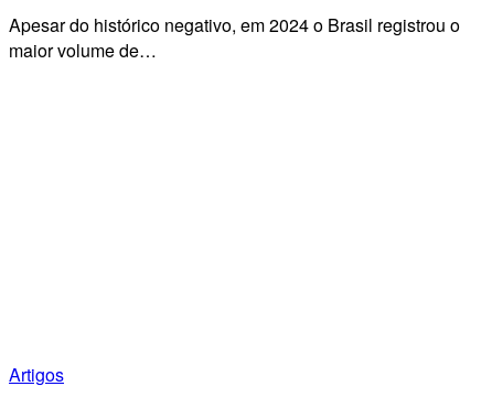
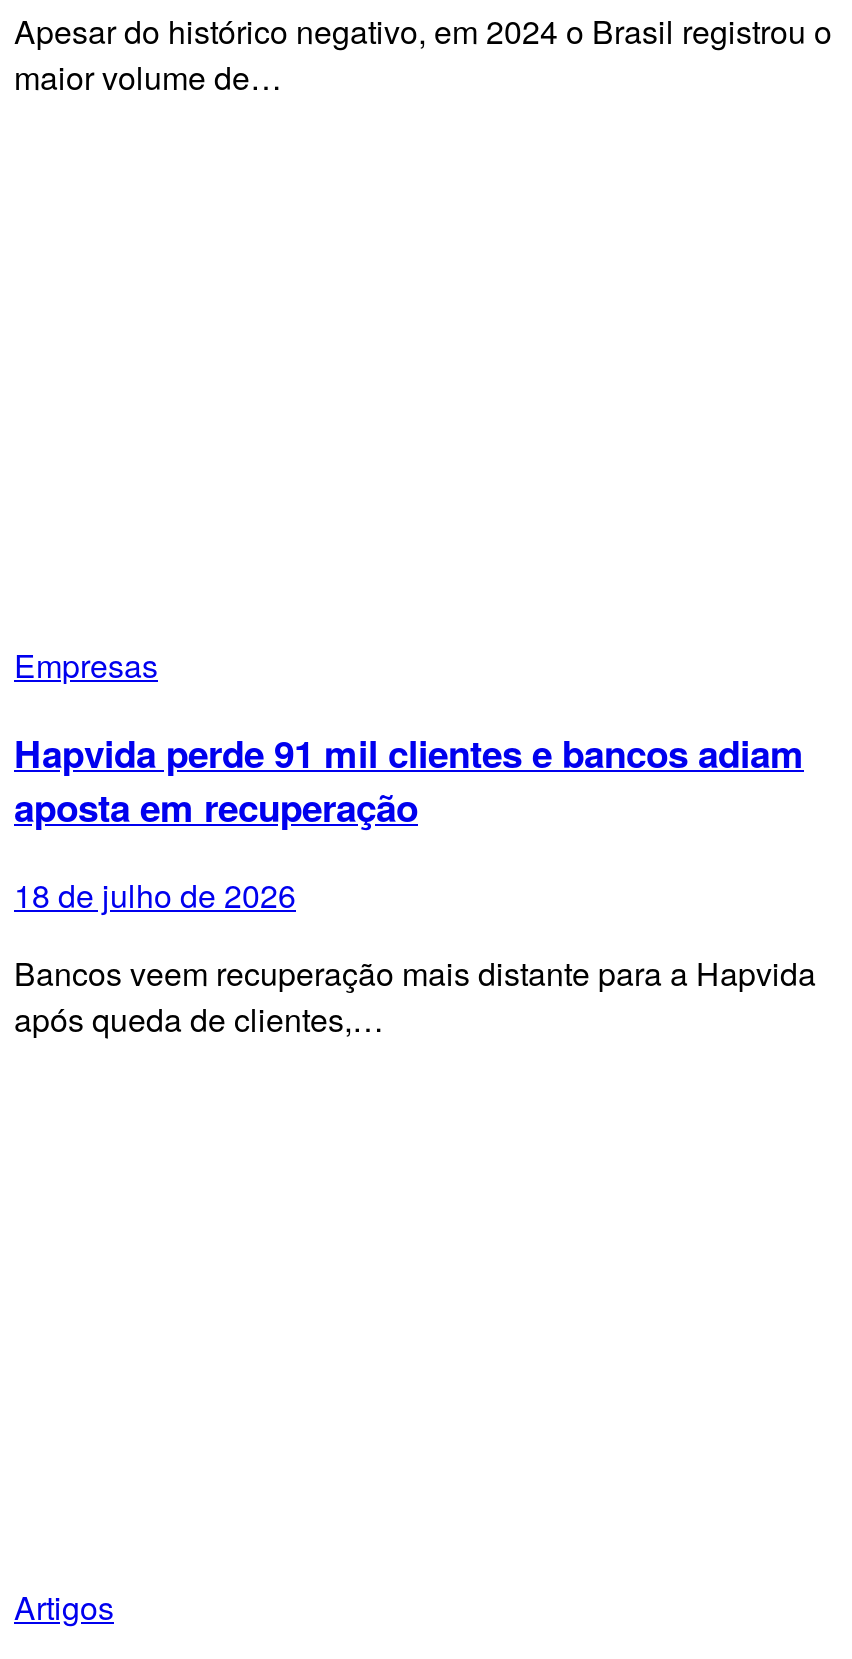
none -> [14,642,816,1041] Empresas | Hapvida perde 91 mil clientes e bancos adiam | aposta em recuperação | 18 de julho de 2026 | Bancos veem recuperação mais distante para a Hapvida | após queda de clientes,…

